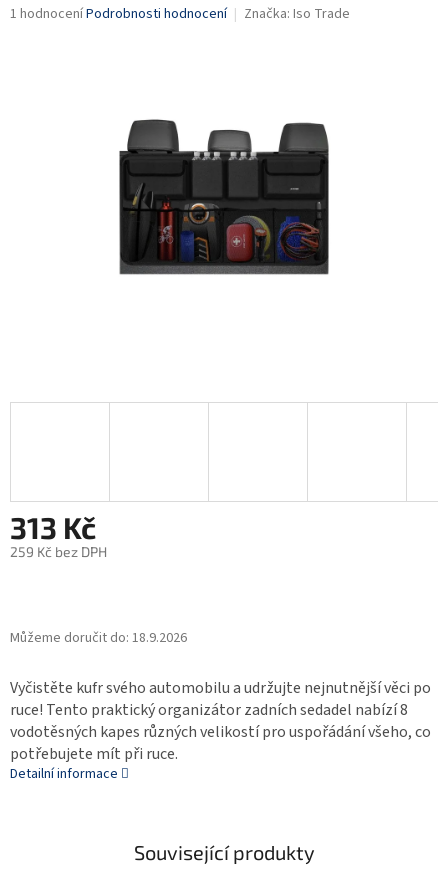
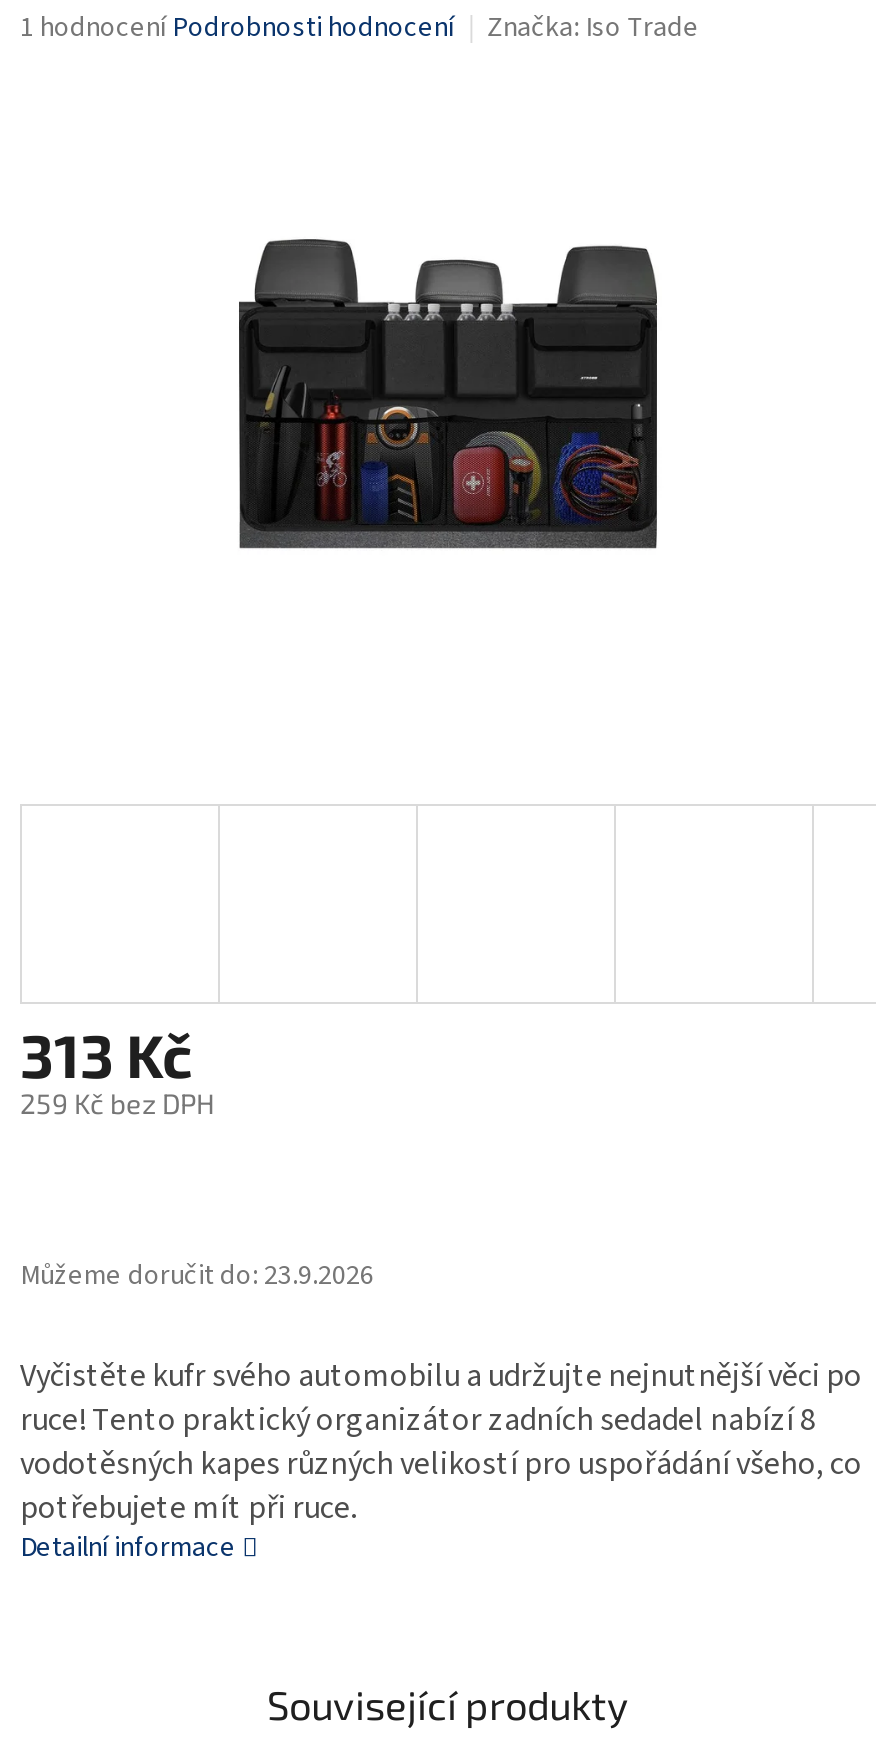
[10,628,187,648] Můžeme doručit do: 18.9.2026 -> [20,1256,374,1296] Můžeme doručit do: 23.9.2026

